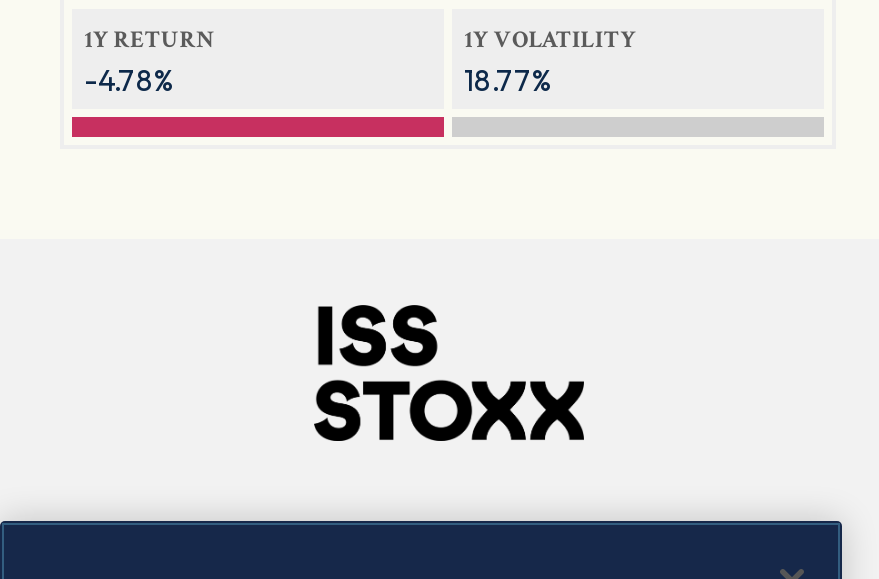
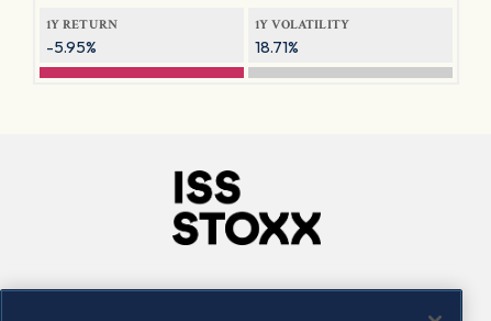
[84,61,174,99] -4.78% -> [46,36,97,57] -5.95%
[464,61,552,99] 18.77% -> [255,36,299,57] 18.71%

